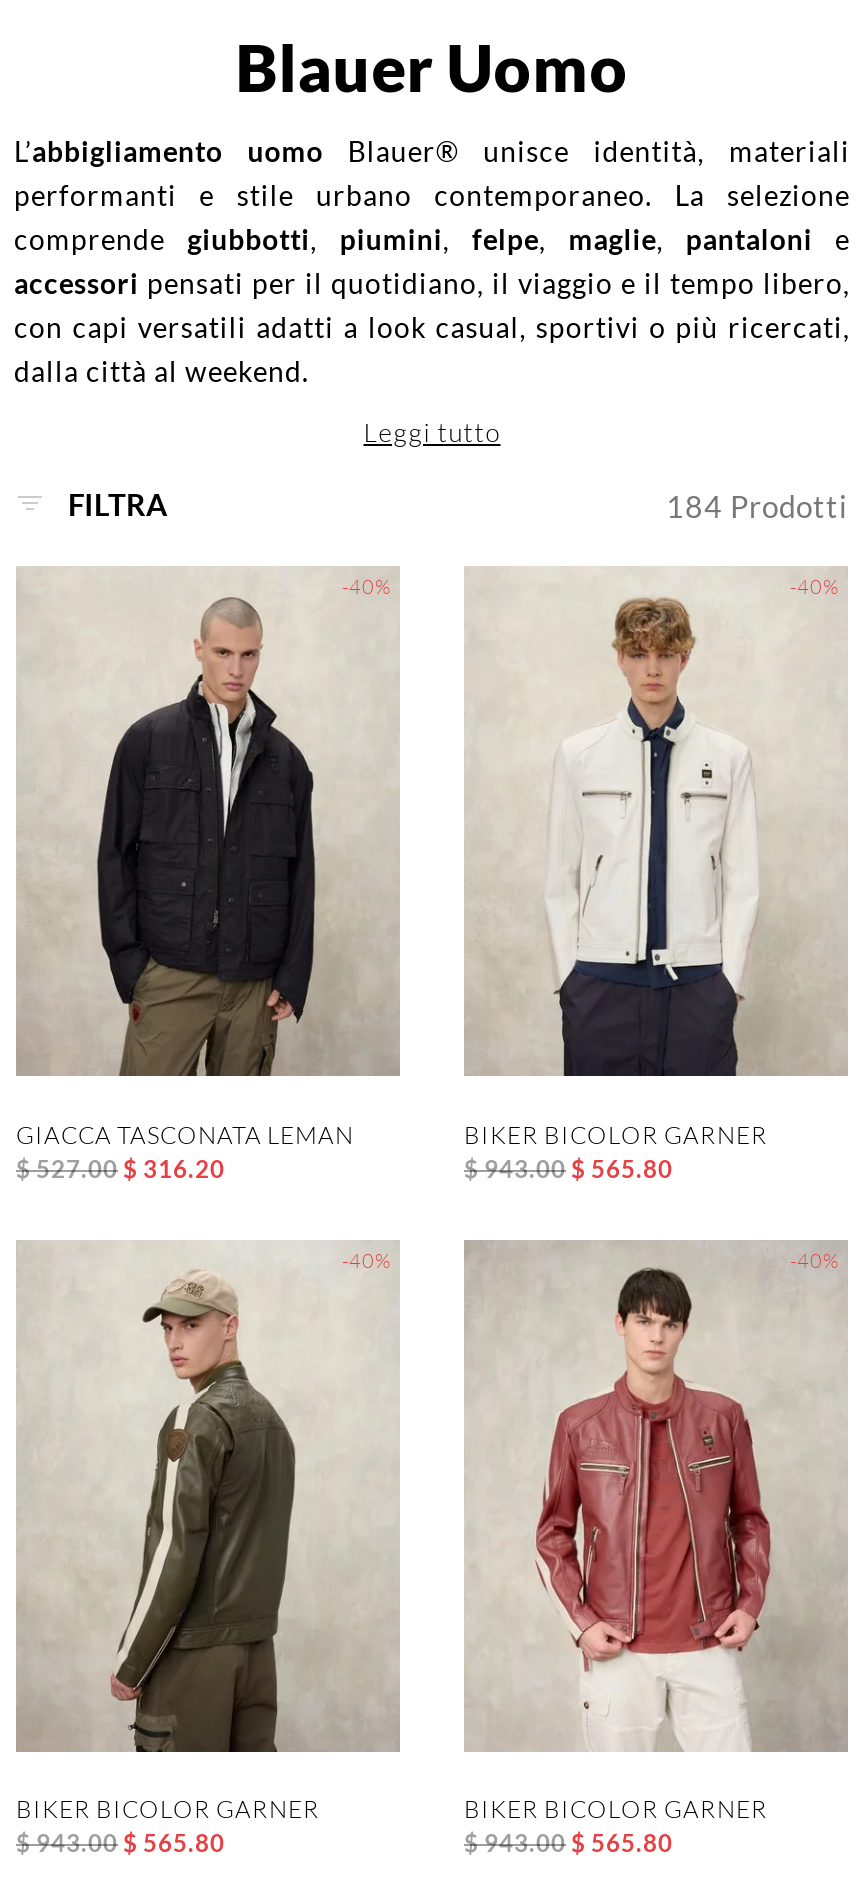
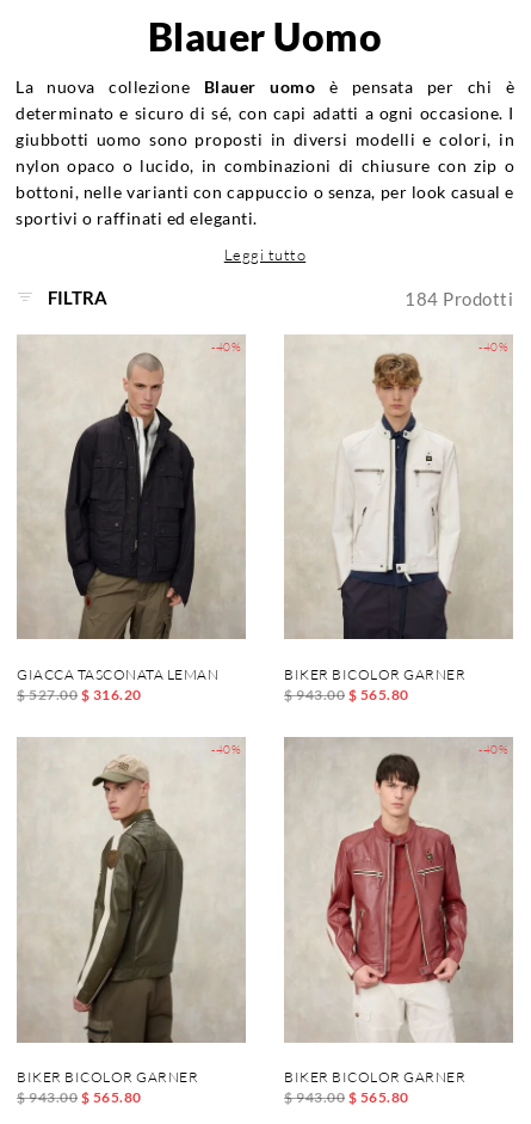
[14,133,850,387] L’abbigliamento uomo Blauer® unisce identità, materiali | performanti e stile urbano contemporaneo. La selezione | comprende giubbotti, piumini, felpe, maglie, pantaloni e | accessori pensati per il quotidiano, il viaggio e il tempo libero, | con capi versatili adatti a look casual, sportivi o più ricercati, | dalla città al weekend. -> [16,76,514,228] La nuova collezione Blauer uomo è pensata per chi è | determinato e sicuro di sé, con capi adatti a ogni occasione. I | giubbotti uomo sono proposti in diversi modelli e colori, in | nylon opaco o lucido, in combinazioni di chiusure con zip o | bottoni, nelle varianti con cappuccio o senza, per look casual e | sportivi o raffinati ed eleganti.

